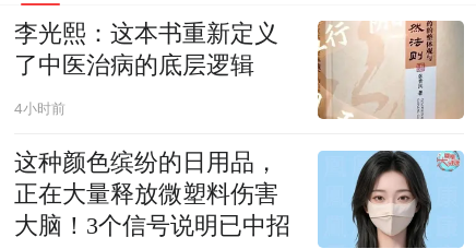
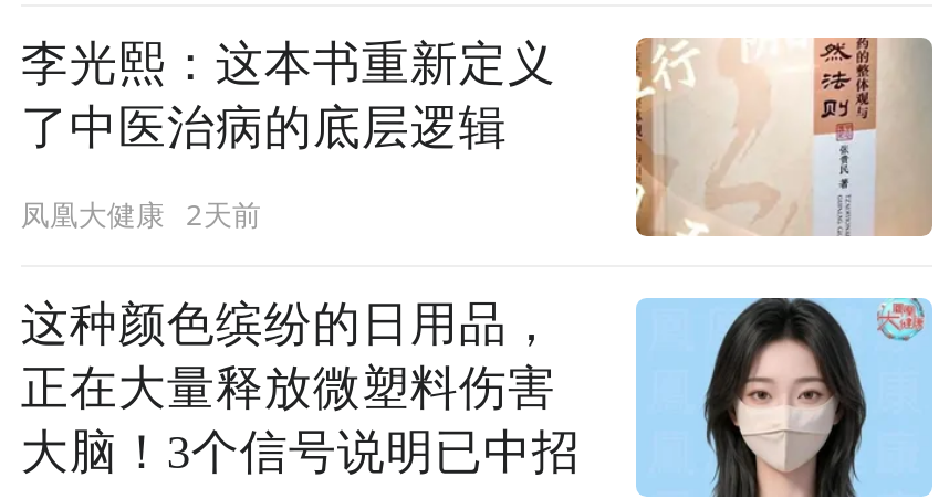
[14,98,65,118] 4小时前 -> [21,194,261,234] 凤凰大健康 | 2天前

